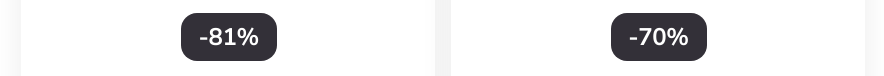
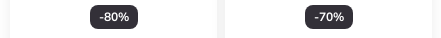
[199,21,259,53] -81% -> [99,9,129,25] -80%

